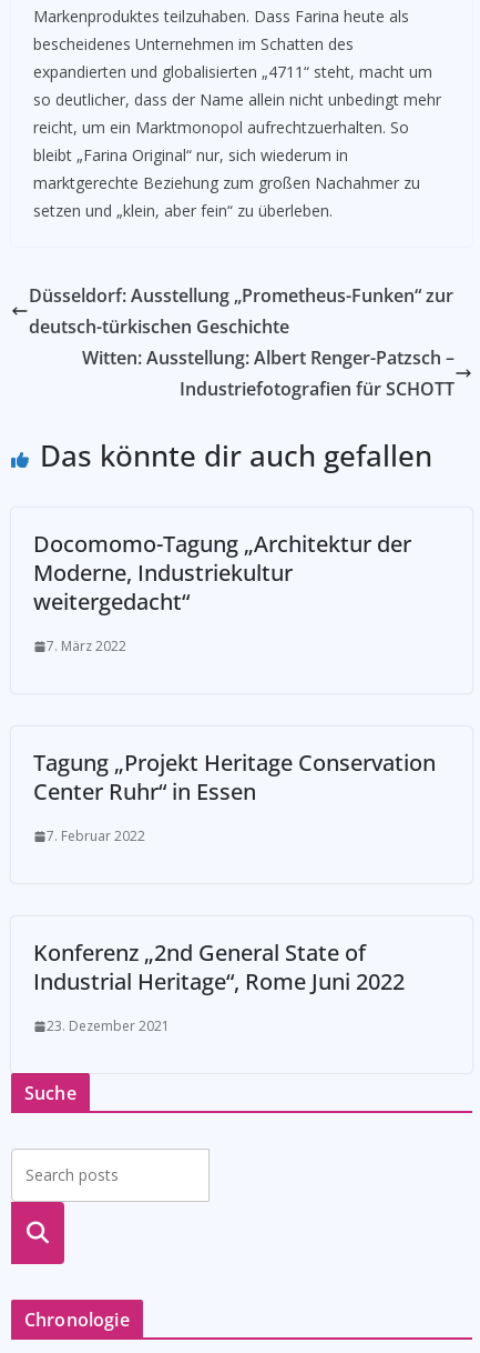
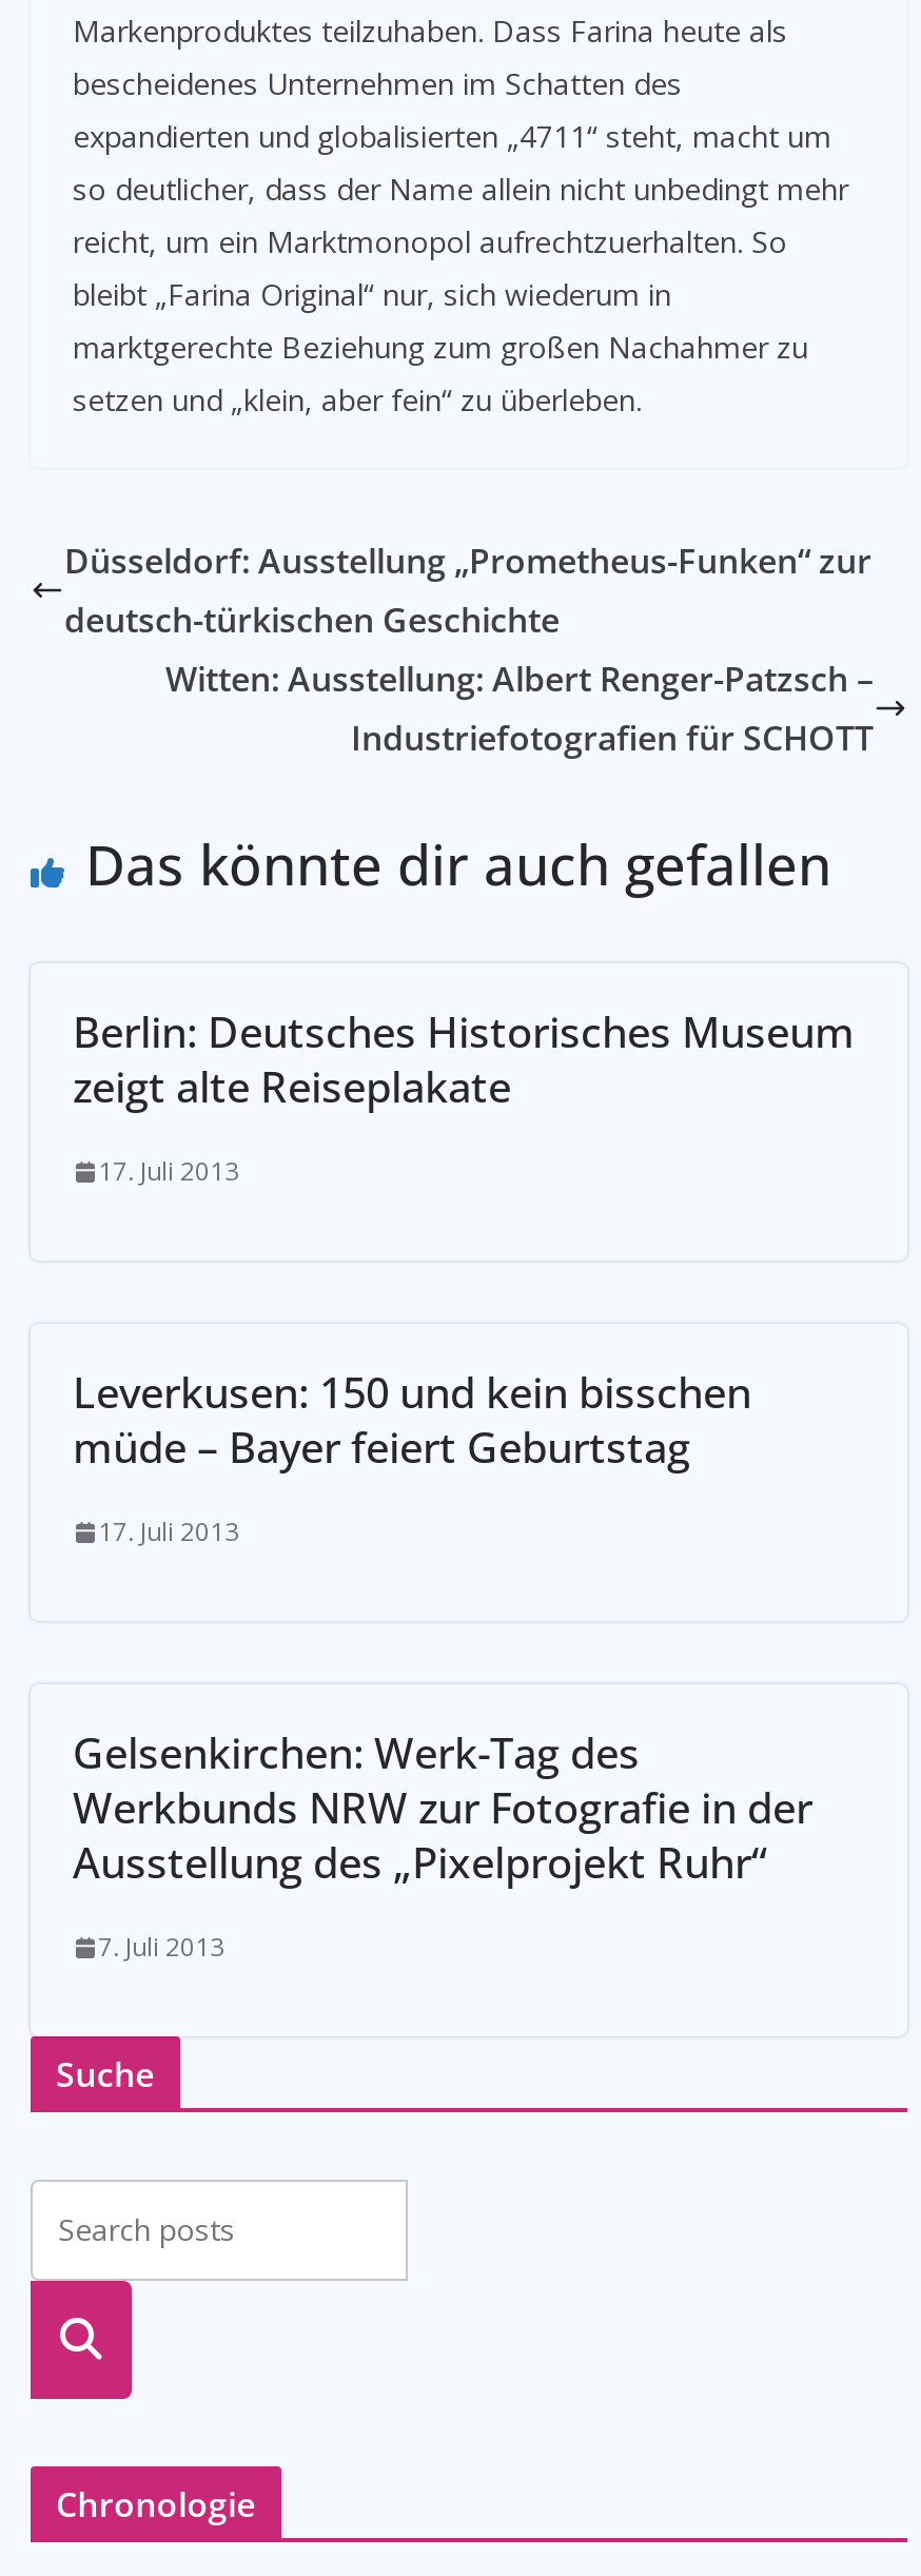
[33,529,411,617] Docomomo-Tagung „Architektur der | Moderne, Industriekultur | weitergedacht“ -> [73,1003,855,1115] Berlin: Deutsches Historisches Museum | zeigt alte Reiseplakate
[47,637,126,655] 7. März 2022 -> [98,1153,239,1189] 17. Juli 2013
[33,748,436,806] Tagung „Projekt Heritage Conservation | Center Ruhr“ in Essen -> [73,1364,751,1476] Leverkusen: 150 und kein bisschen | müde – Bayer feiert Geburtstag
[47,826,145,845] 7. Februar 2022 -> [98,1514,239,1549] 17. Juli 2013
[33,938,405,996] Konferenz „2nd General State of | Industrial Heritage“, Rome Juni 2022 -> [73,1724,812,1891] Gelsenkirchen: Werk-Tag des | Werkbunds NRW zur Fotografie in der | Ausstellung des „Pixelprojekt Ruhr“
[47,1016,170,1035] 23. Dezember 2021 -> [98,1929,224,1965] 7. Juli 2013

